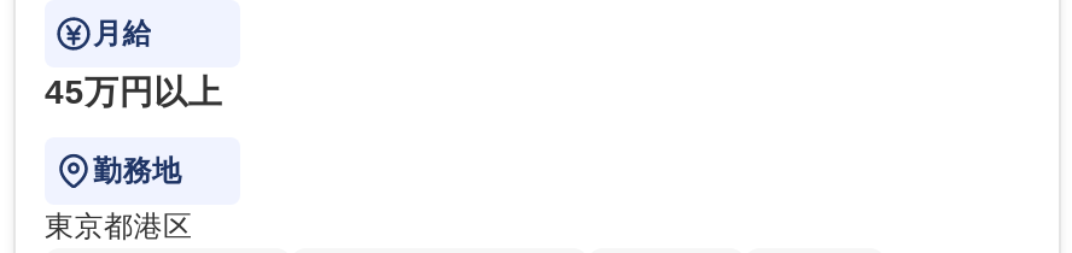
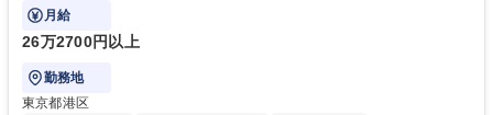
[45,72,223,111] 45万円以上 -> [22,33,140,50] 26万2700円以上

